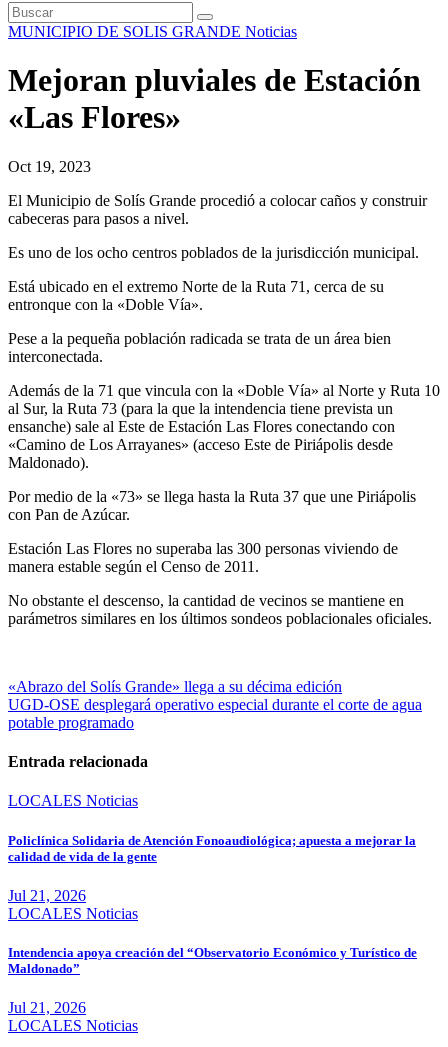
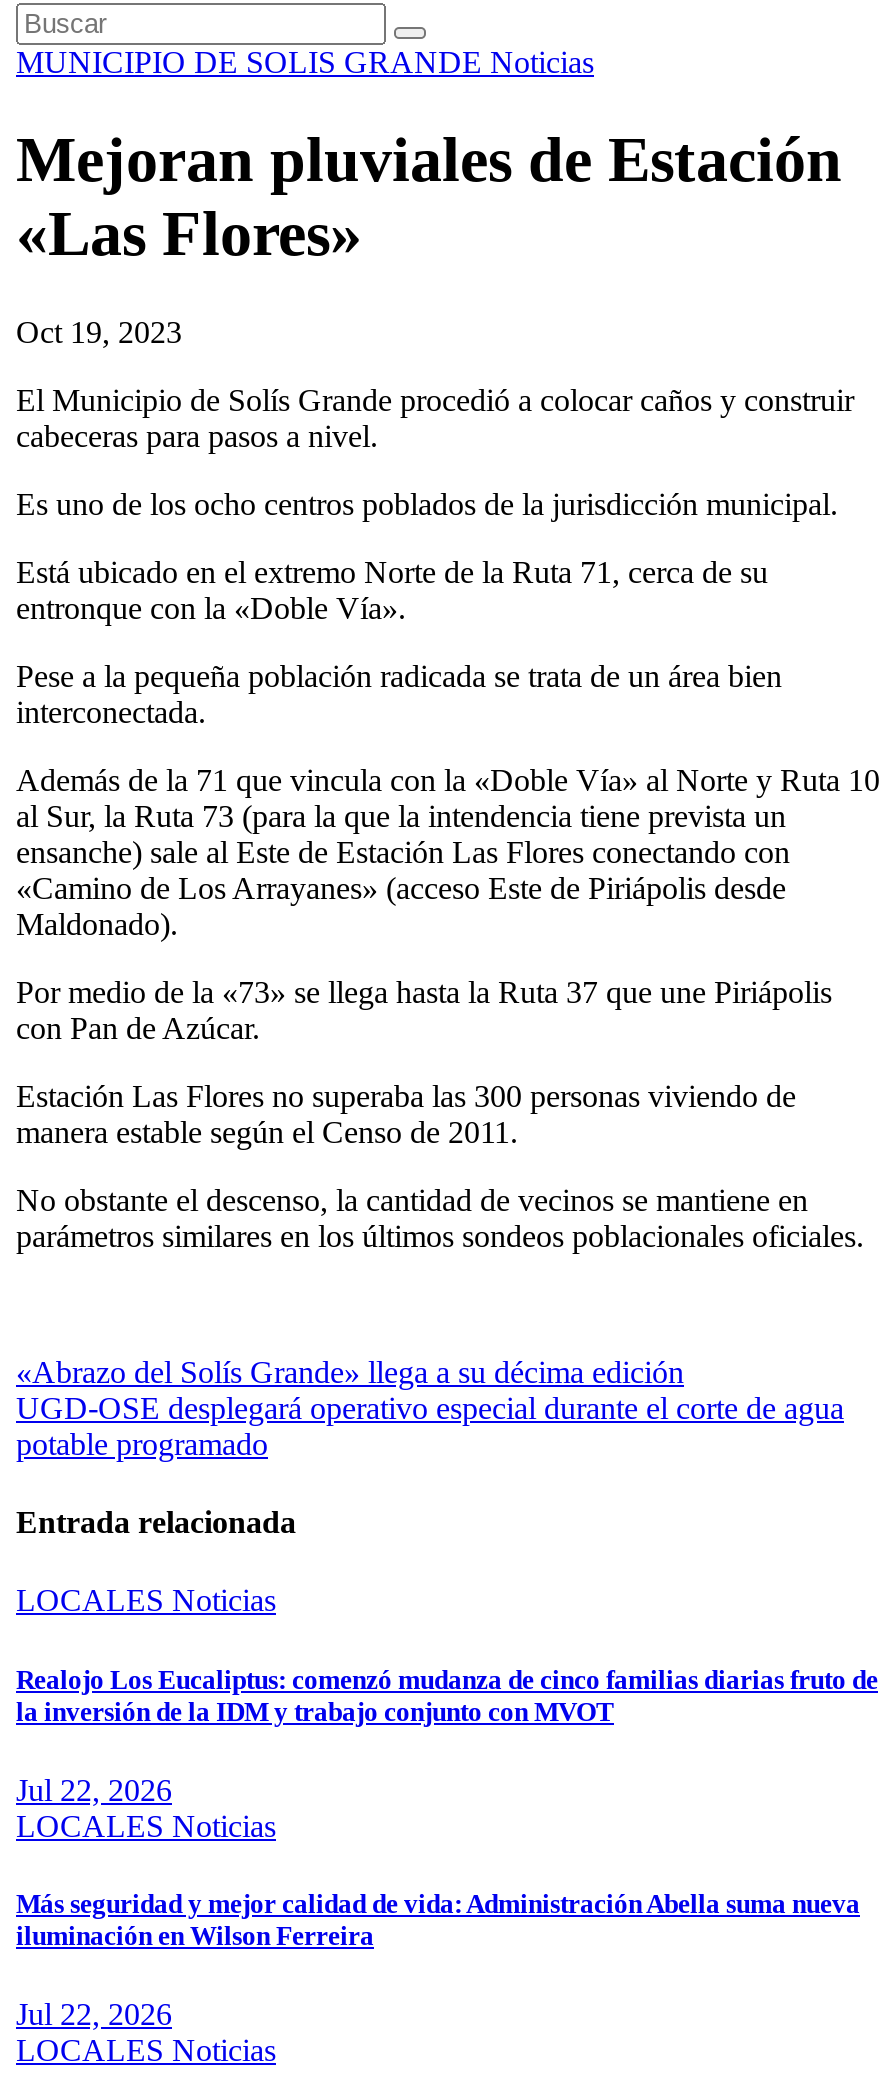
[8,833,416,864] Policlínica Solidaria de Atención Fonoaudiológica; apuesta a mejorar la | calidad de vida de la gente -> [16,1664,878,1726] Realojo Los Eucaliptus: comenzó mudanza de cinco familias diarias fruto de | la inversión de la IDM y trabajo conjunto con MVOT
[8,887,86,904] Jul 21, 2026 -> [16,1773,172,1807] Jul 22, 2026
[8,945,417,976] Intendencia apoya creación del “Observatorio Económico y Turístico de | Maldonado” -> [16,1889,860,1951] Más seguridad y mejor calidad de vida: Administración Abella suma nueva | iluminación en Wilson Ferreira
[8,999,86,1016] Jul 21, 2026 -> [16,1997,172,2031] Jul 22, 2026

